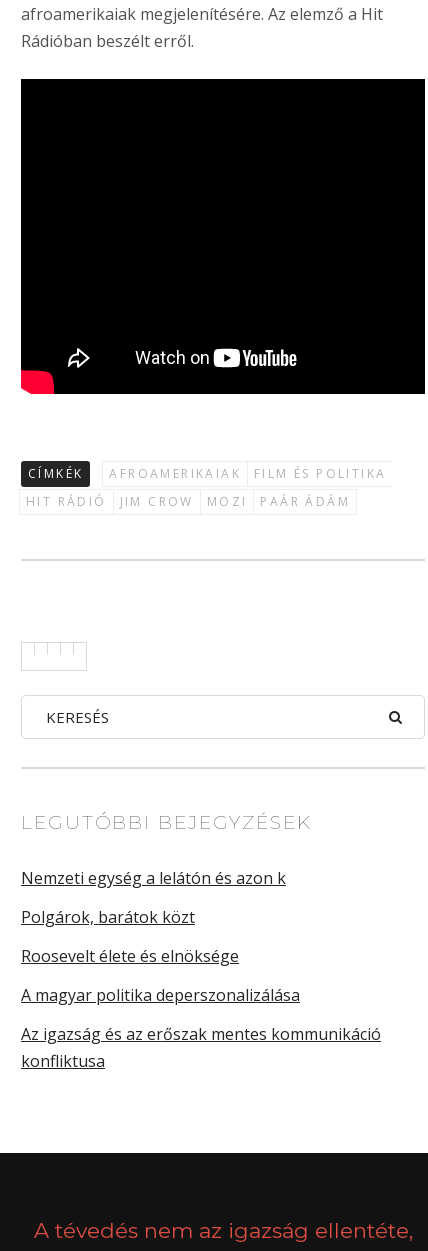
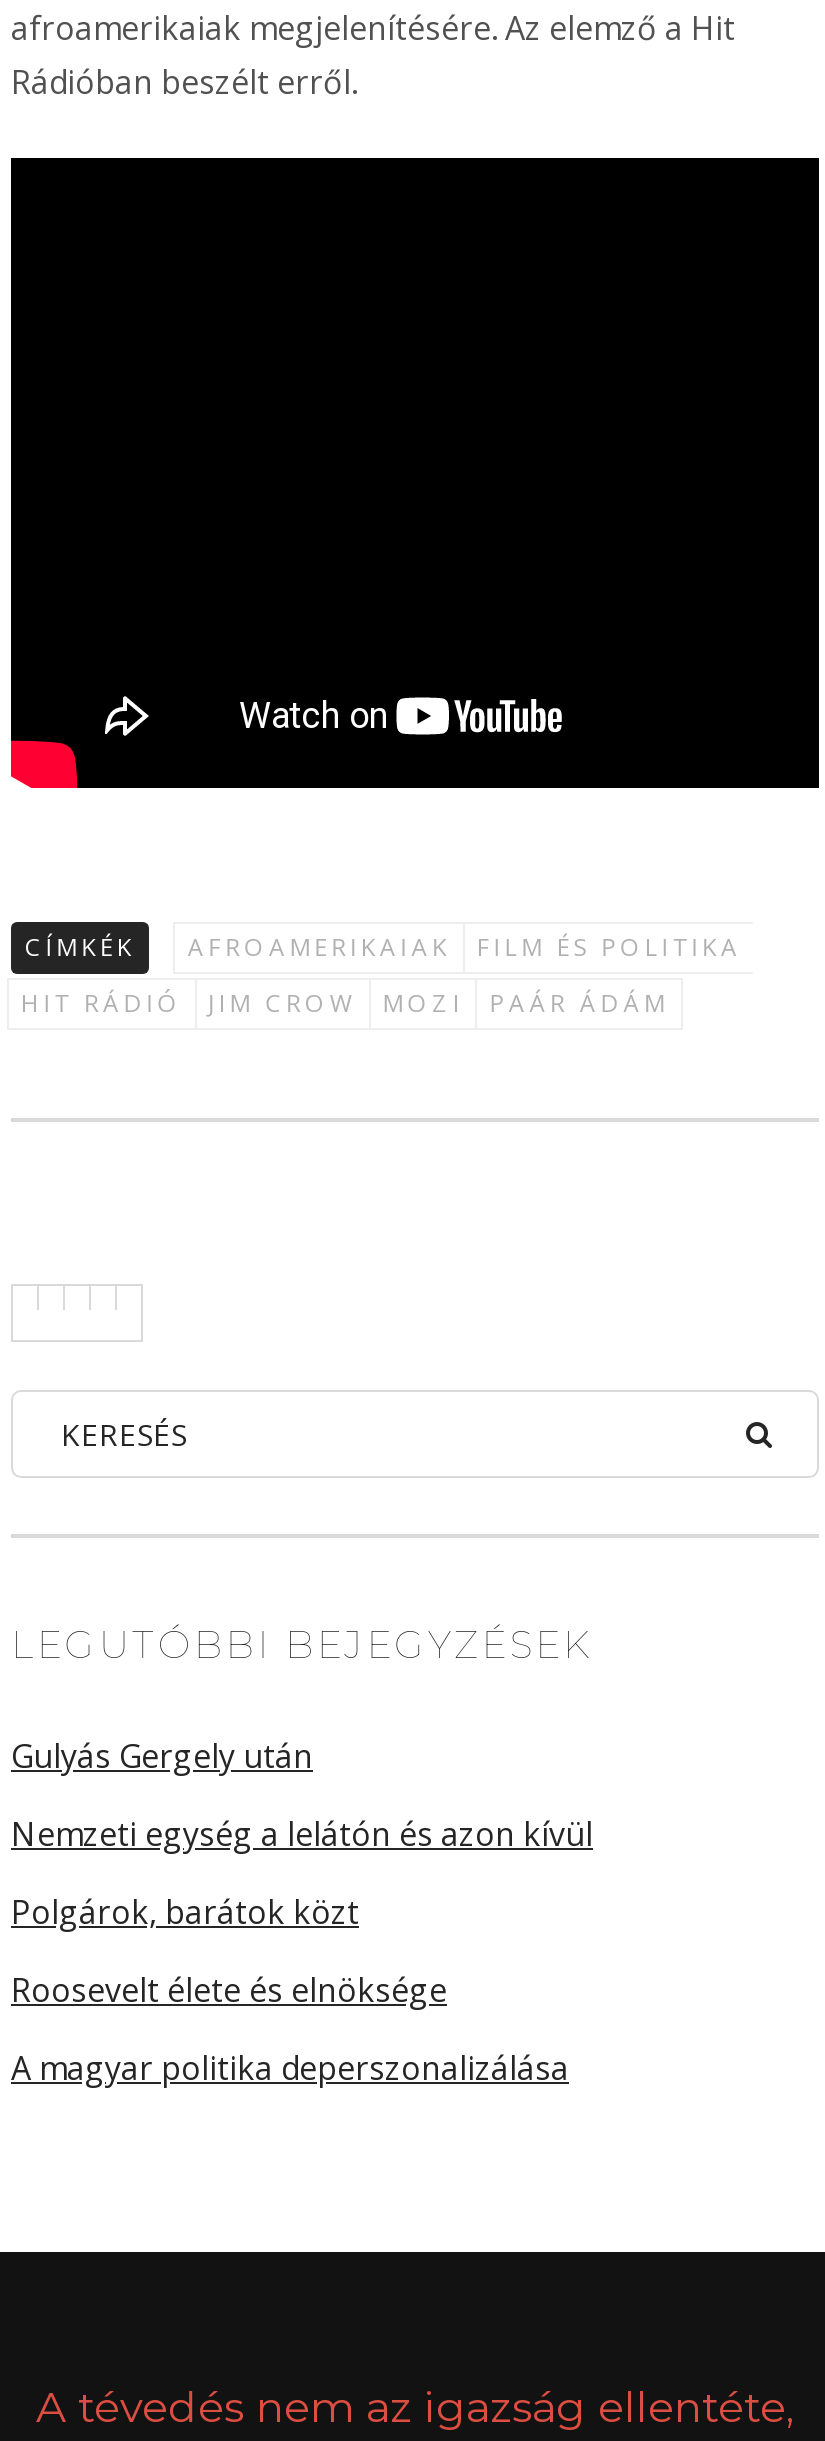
[21,867,286,889] Nemzeti egység a lelátón és azon k -> [11,1734,593,1856] Gulyás Gergely után | Nemzeti egység a lelátón és azon kívül
moved [21,906,300,1006] -> [11,1890,569,2090]: Polgárok, barátok közt | Roosevelt élete és elnöksége | A magyar politika deperszonalizálása
[21,1023,381,1072] Az igazság és az erőszak mentes kommunikáció | konfliktusa -> none

